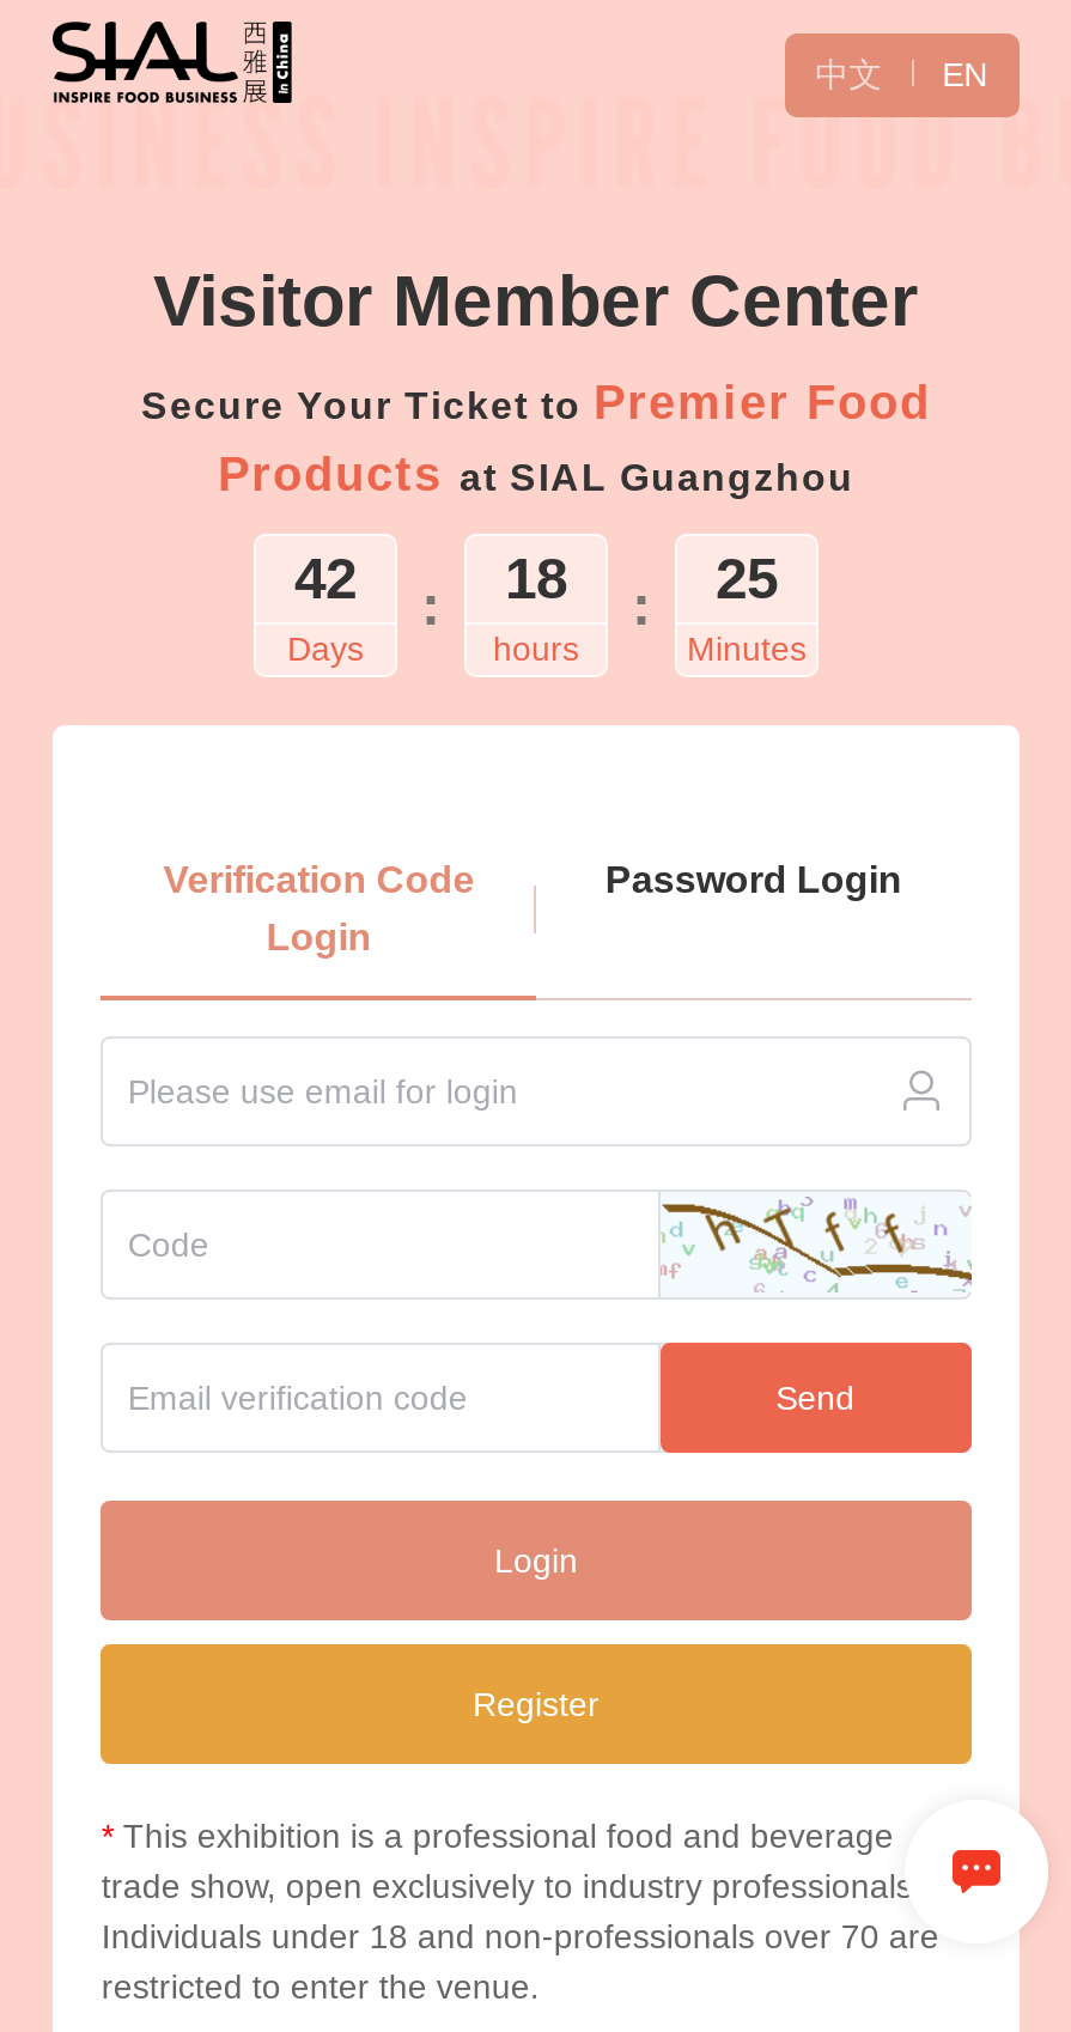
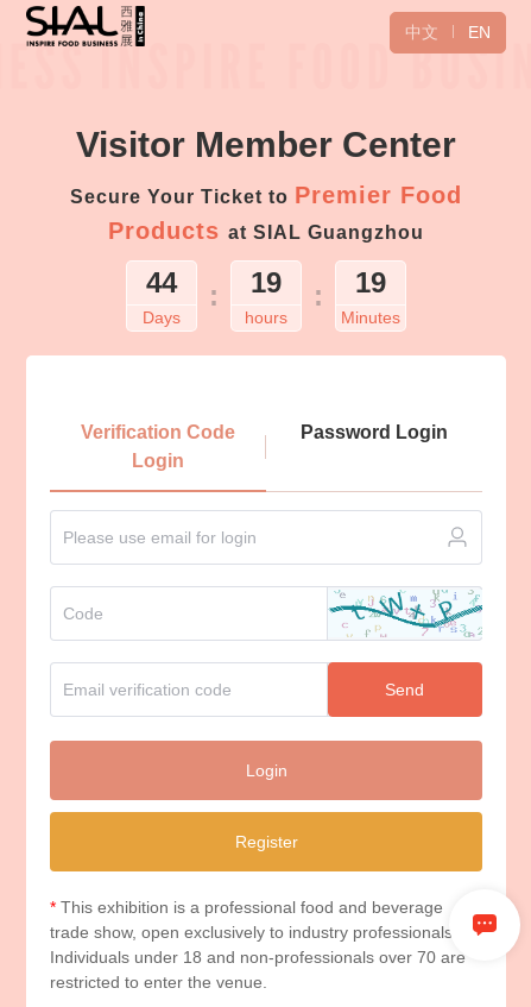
[294,545,357,610] 42 -> [146,266,177,298] 44
[505,545,567,610] 18 -> [251,266,282,298] 19
[716,545,778,610] 25 -> [355,266,386,298] 19
[661,1197,974,1292] [image] -> [329,590,483,637] [image]

